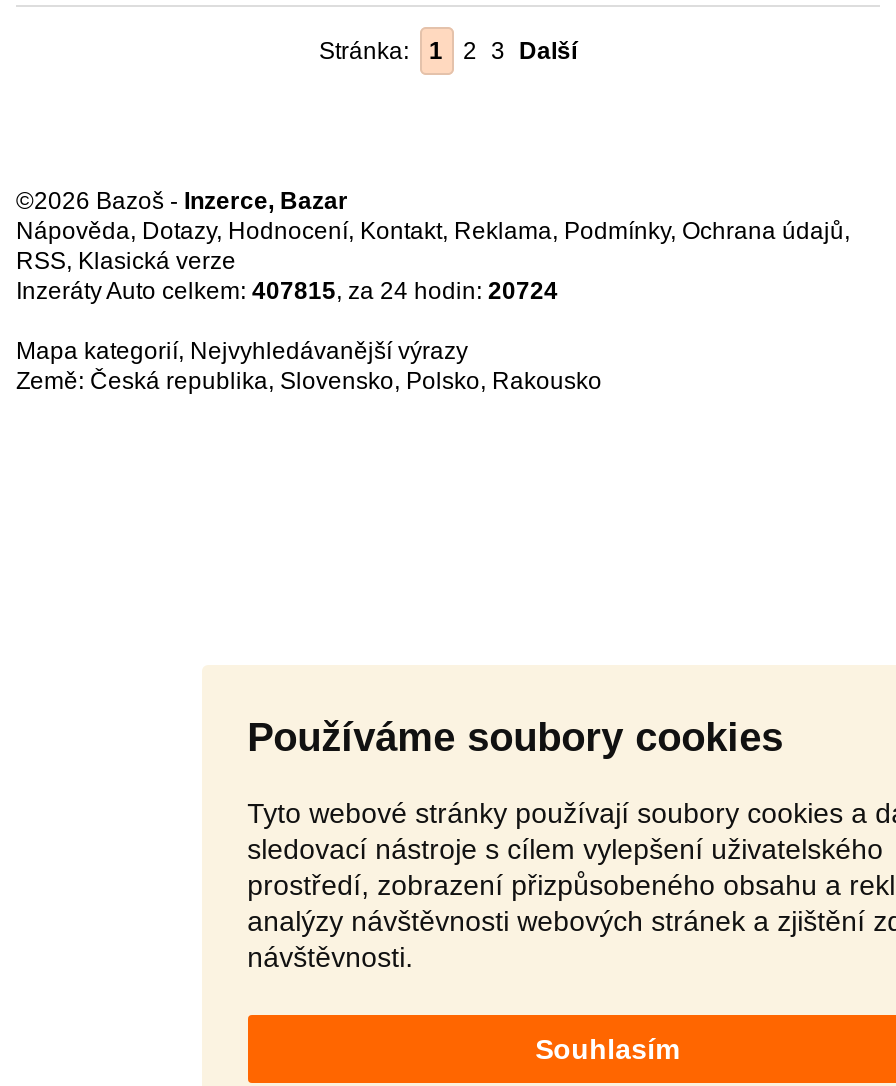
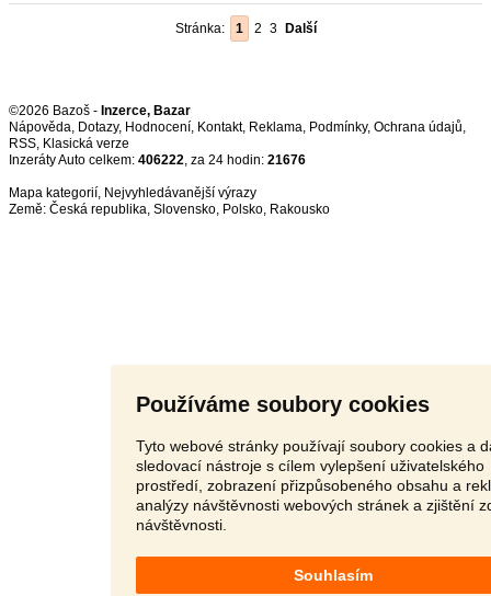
[16,277,558,305] Inzeráty Auto celkem: 407815, za 24 hodin: 20724 -> [9,152,306,168] Inzeráty Auto celkem: 406222, za 24 hodin: 21676

